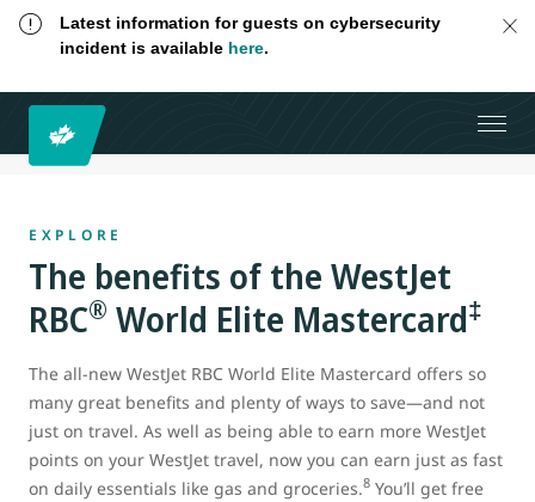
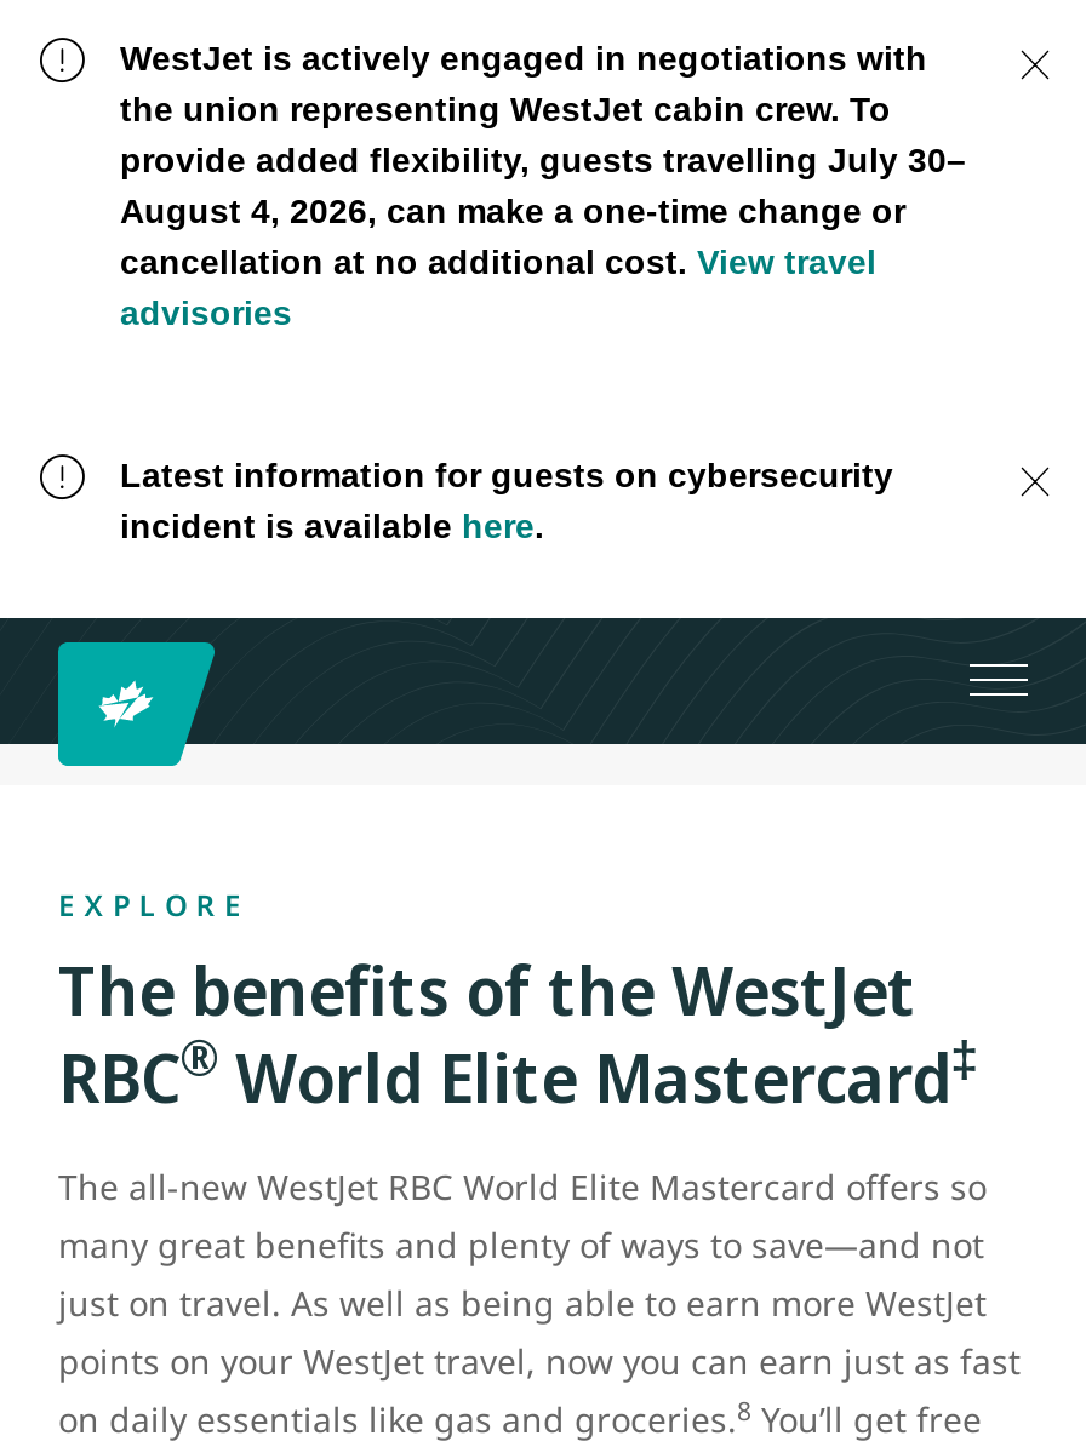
none -> [120,39,966,332] WestJet is actively engaged in negotiations with | the union representing WestJet cabin crew. To | provide added flexibility, guests travelling July 30– | August 4, 2026, can make a one-time change or | cancellation at no additional cost. View travel | advisories

